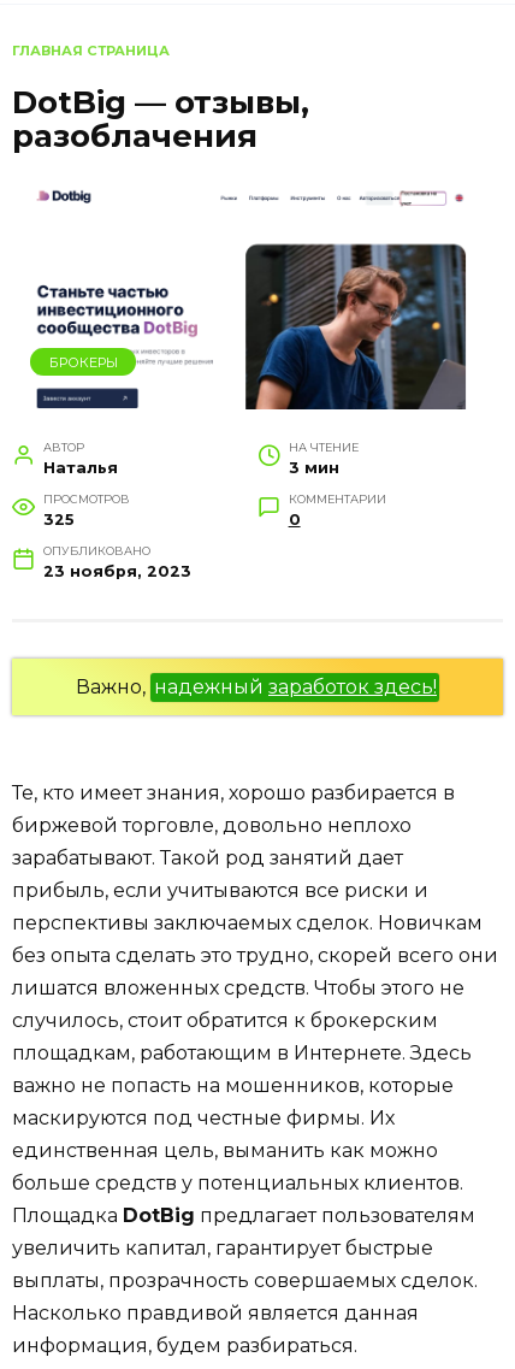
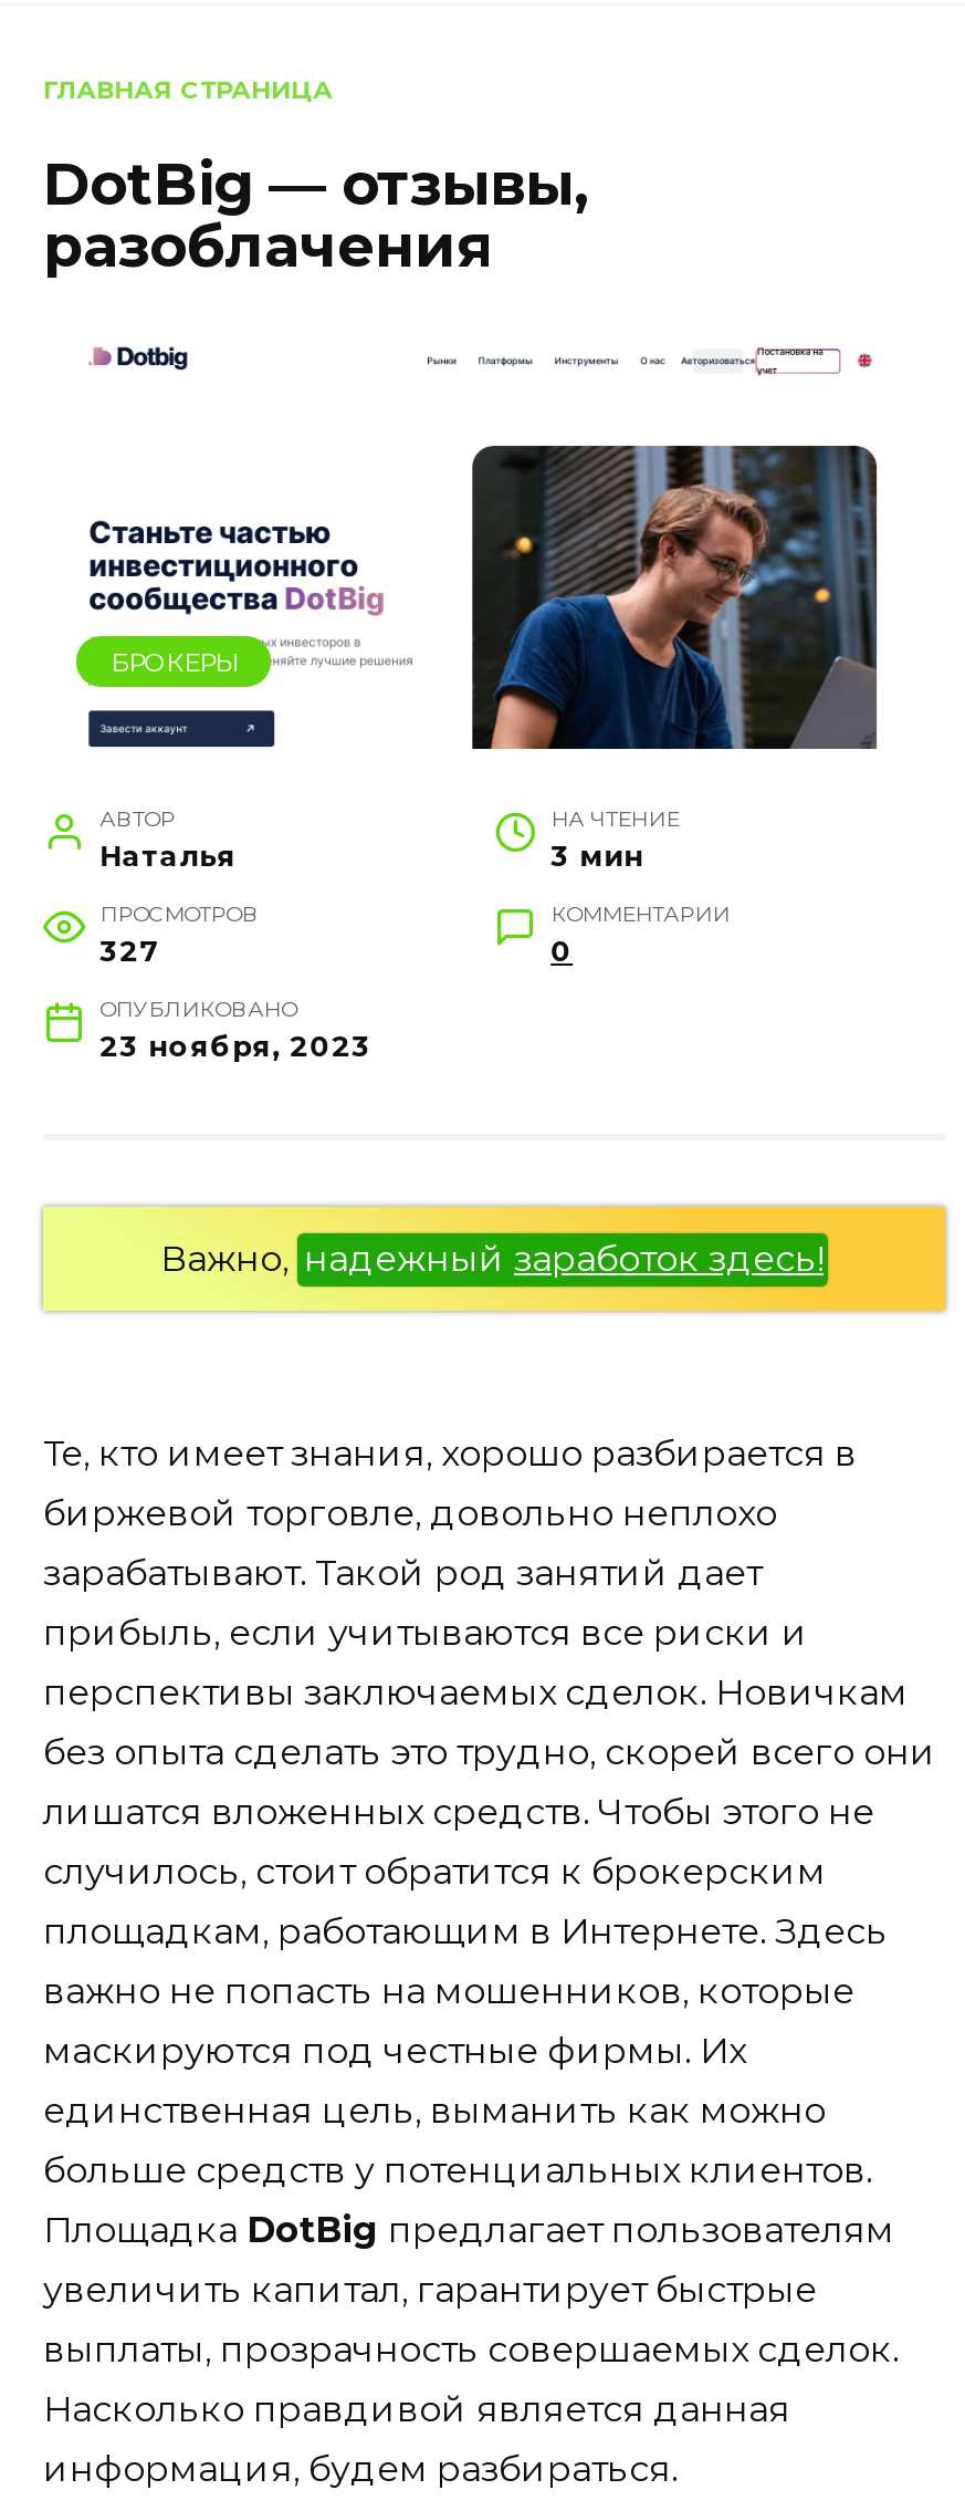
[43,511,74,529] 325 -> [100,936,159,969] 327

